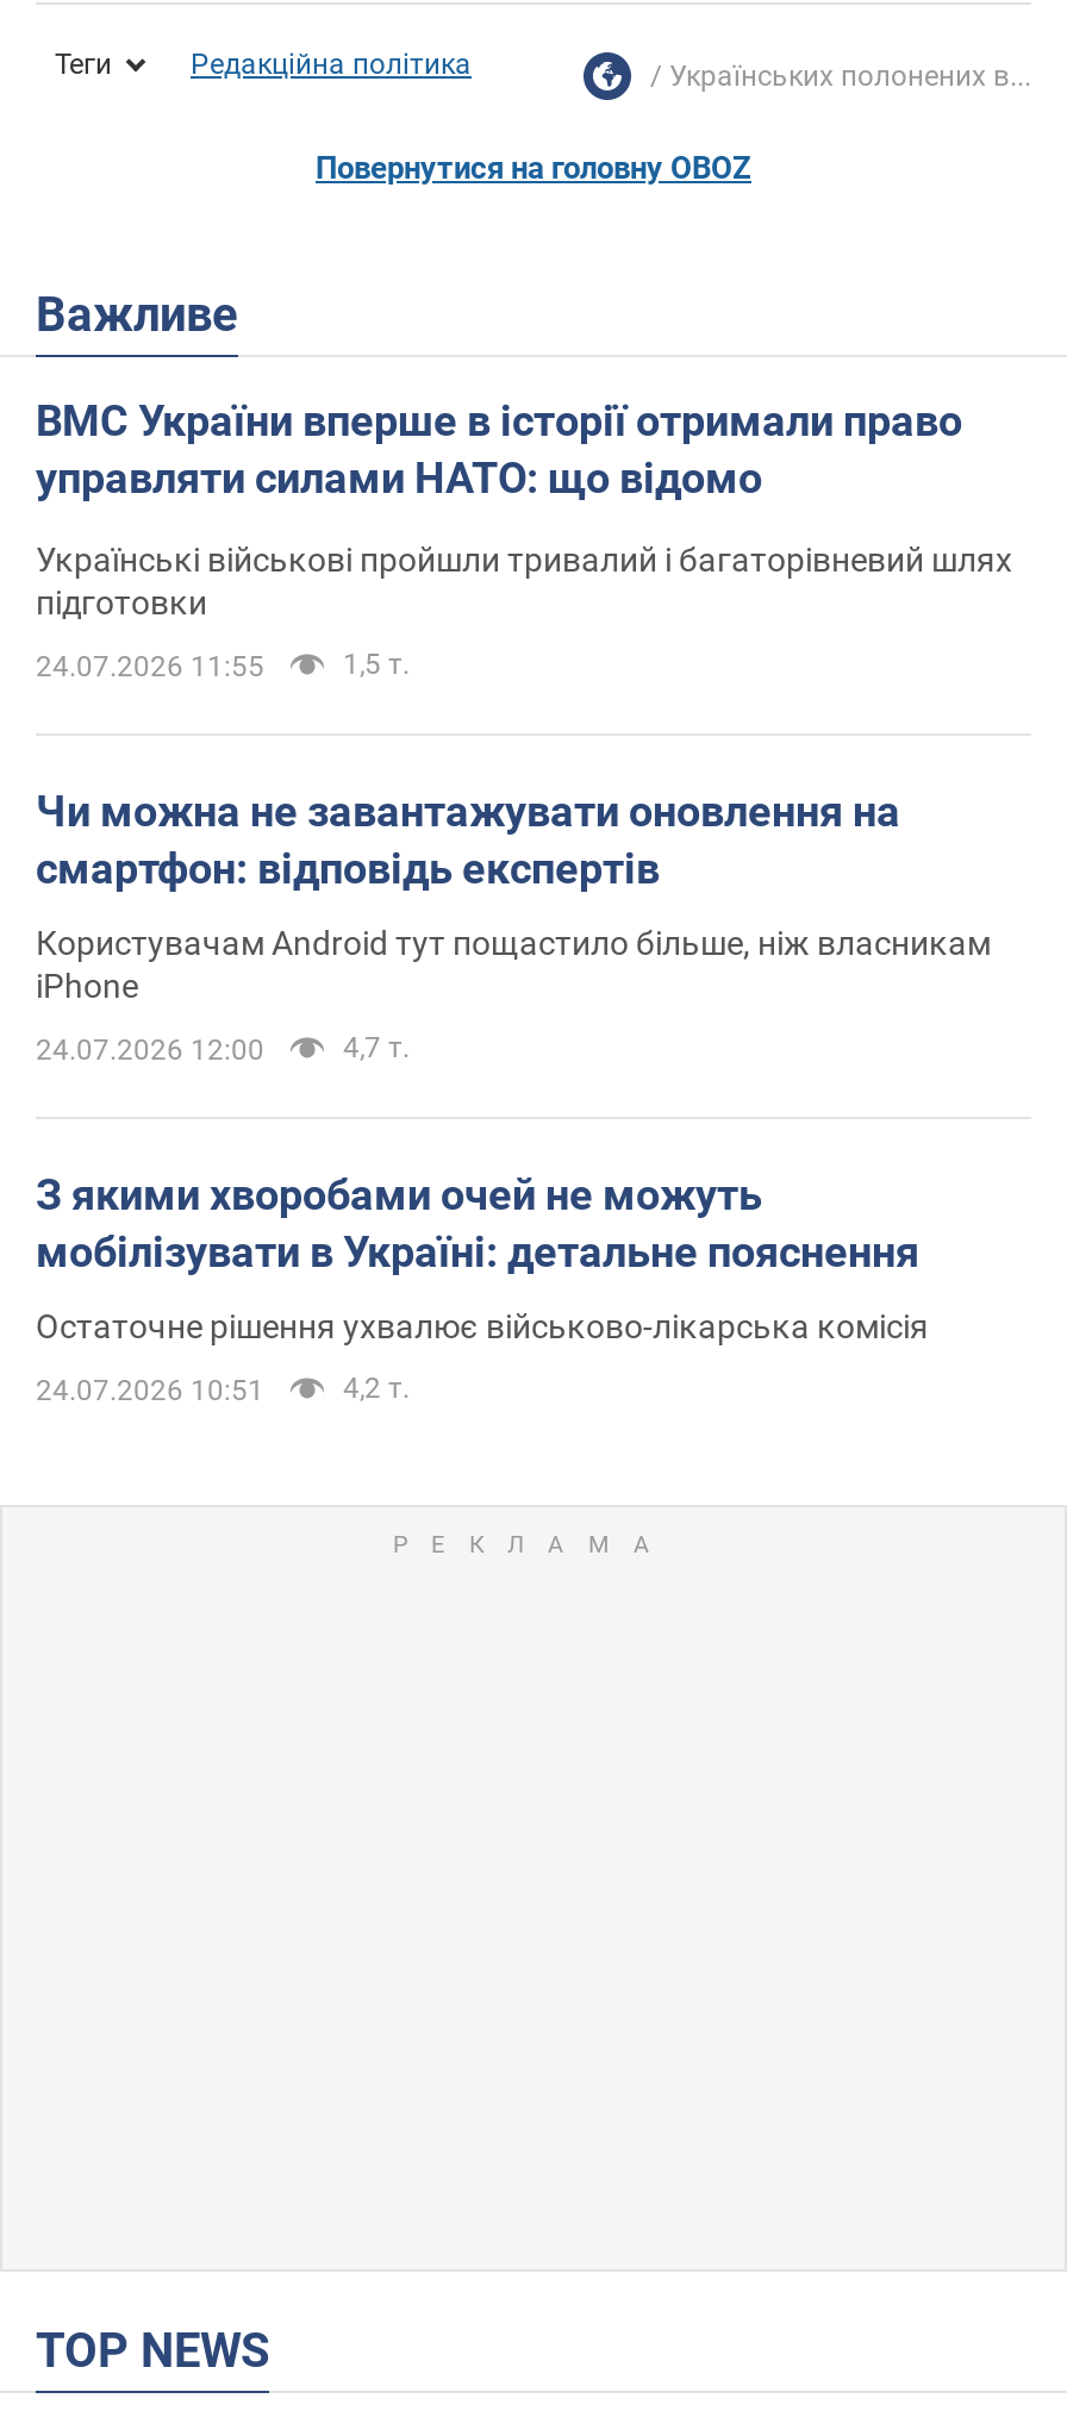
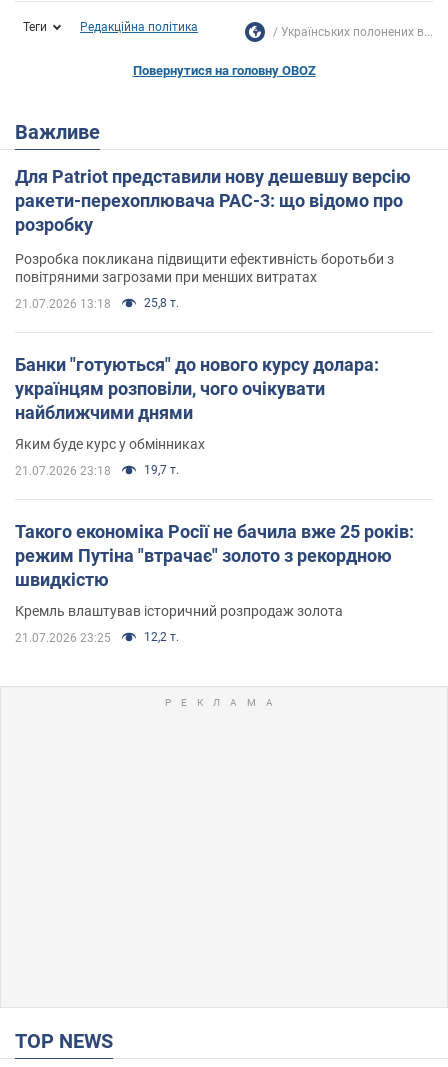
[36,395,962,502] ВМС України вперше в історії отримали право | управляти силами НАТО: що відомо -> [15,166,411,235] Для Patriot представили нову дешевшу версію | ракети-перехоплювача PAC-3: що відомо про | розробку
[36,540,1012,621] Українські військові пройшли тривалий і багаторівневий шлях | підготовки -> [15,251,394,285] Розробка покликана підвищити ефективність боротьби з | повітряними загрозами при менших витратах
[36,647,410,683] 24.07.2026 11:55 | 1,5 т. -> [15,296,179,311] 21.07.2026 13:18 | 25,8 т.
[36,785,900,892] Чи можна не завантажувати оновлення на | смартфон: відповідь експертів -> [15,354,379,423] Банки "готуються" до нового курсу долара: | українцям розповіли, чого очікувати | найближчими днями
[36,923,991,1004] Користувачам Android тут пощастило більше, ніж власникам | iPhone -> [15,436,205,452] Яким буде курс у обмінниках
[36,1030,410,1066] 24.07.2026 12:00 | 4,7 т. -> [15,463,179,478] 21.07.2026 23:18 | 19,7 т.
[36,1168,919,1276] З якими хворобами очей не можуть | мобілізувати в Україні: детальне пояснення -> [15,521,414,590] Такого економіка Росії не бачила вже 25 років: | режим Путіна "втрачає" золото з рекордною | швидкістю
[36,1307,929,1345] Остаточне рішення ухвалює військово-лікарська комісія -> [15,603,343,619] Кремль влаштував історичний розпродаж золота
[36,1371,410,1407] 24.07.2026 10:51 | 4,2 т. -> [15,630,179,645] 21.07.2026 23:25 | 12,2 т.

